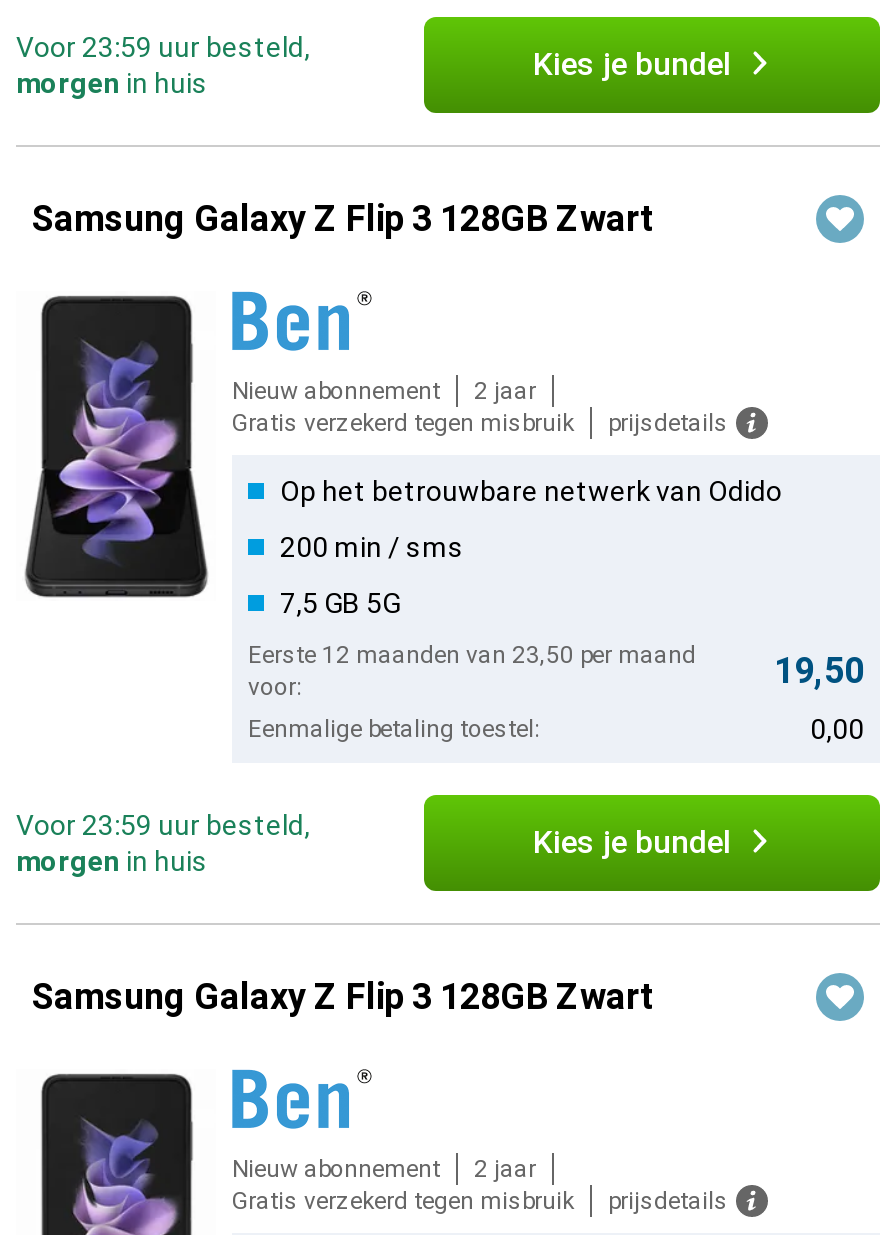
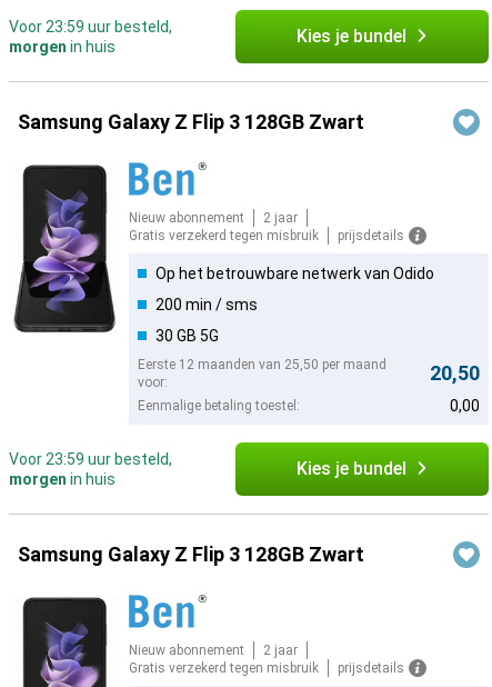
[280,587,400,619] 7,5 GB 5G -> [155,327,219,345] 30 GB 5G
[248,641,696,669] Eerste 12 maanden van 23,50 per maand -> [138,357,386,372] Eerste 12 maanden van 25,50 per maand
[774,649,864,691] 19,50 -> [430,361,480,385] 20,50

